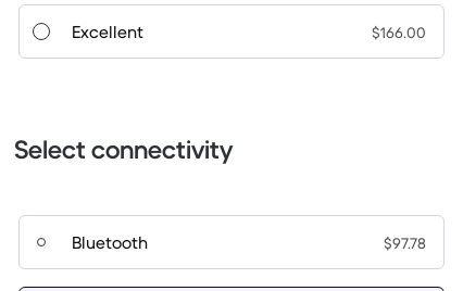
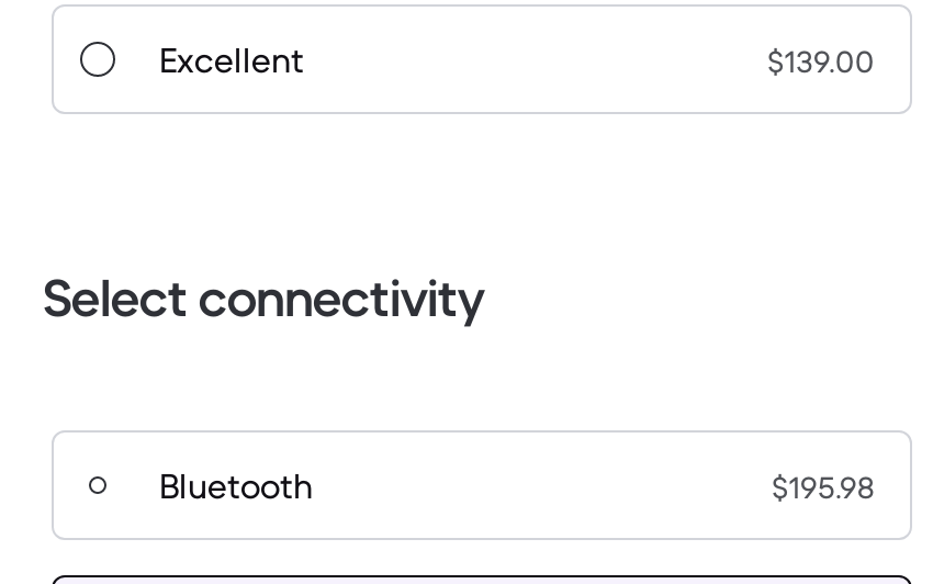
[372,23,426,43] $166.00 -> [767,42,875,82] $139.00
[384,234,426,253] $97.78 -> [772,468,875,508] $195.98

